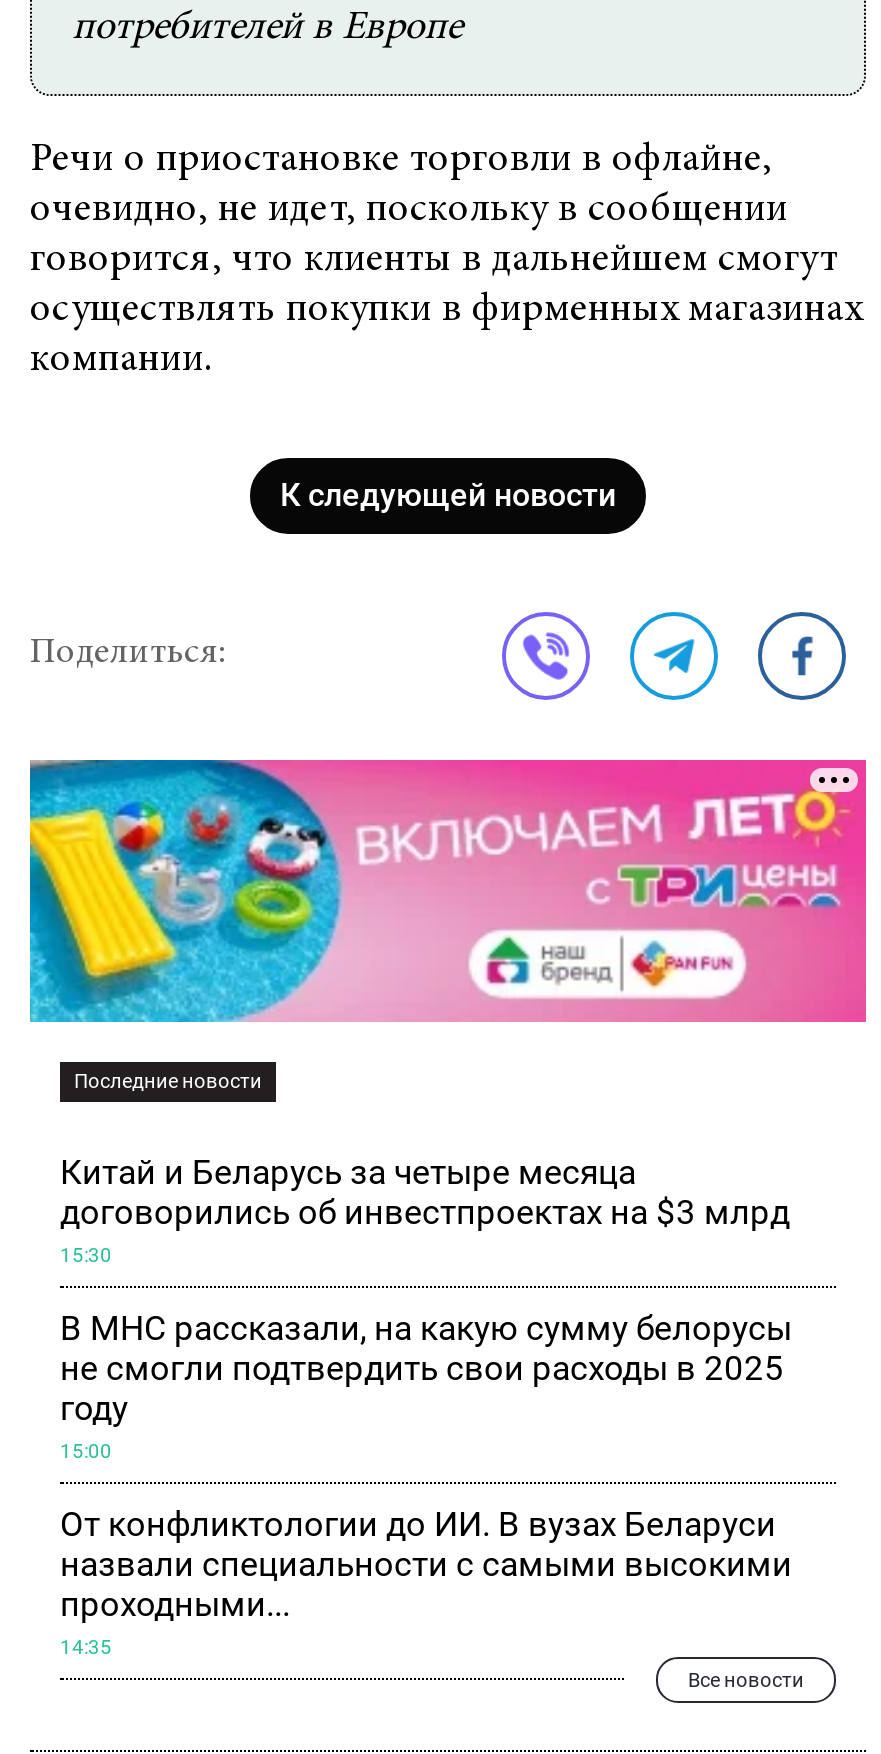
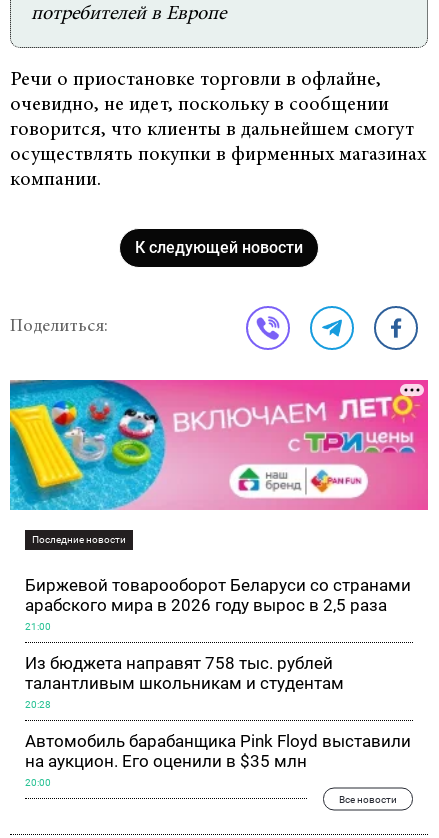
[60,1151,790,1231] Китай и Беларусь за четыре месяца | договорились об инвестпроектах на $3 млрд -> [25,575,411,615] Биржевой товарооборот Беларуси со странами | арабского мира в 2026 году вырос в 2,5 раза
[60,1243,112,1265] 15:30 -> [25,621,51,632] 21:00
[60,1307,792,1427] В МНС рассказали, на какую сумму белорусы | не смогли подтвердить свои расходы в 2025 | году -> [25,653,344,693] Из бюджета направят 758 тыс. рублей | талантливым школьникам и студентам
[60,1439,112,1461] 15:00 -> [25,699,51,710] 20:28
[60,1503,792,1623] От конфликтологии до ИИ. В вузах Беларуси | назвали специальности с самыми высокими | проходными... -> [25,731,411,771] Автомобиль барабанщика Pink Floyd выставили | на аукцион. Его оценили в $35 млн
[60,1635,112,1657] 14:35 -> [25,777,51,788] 20:00

